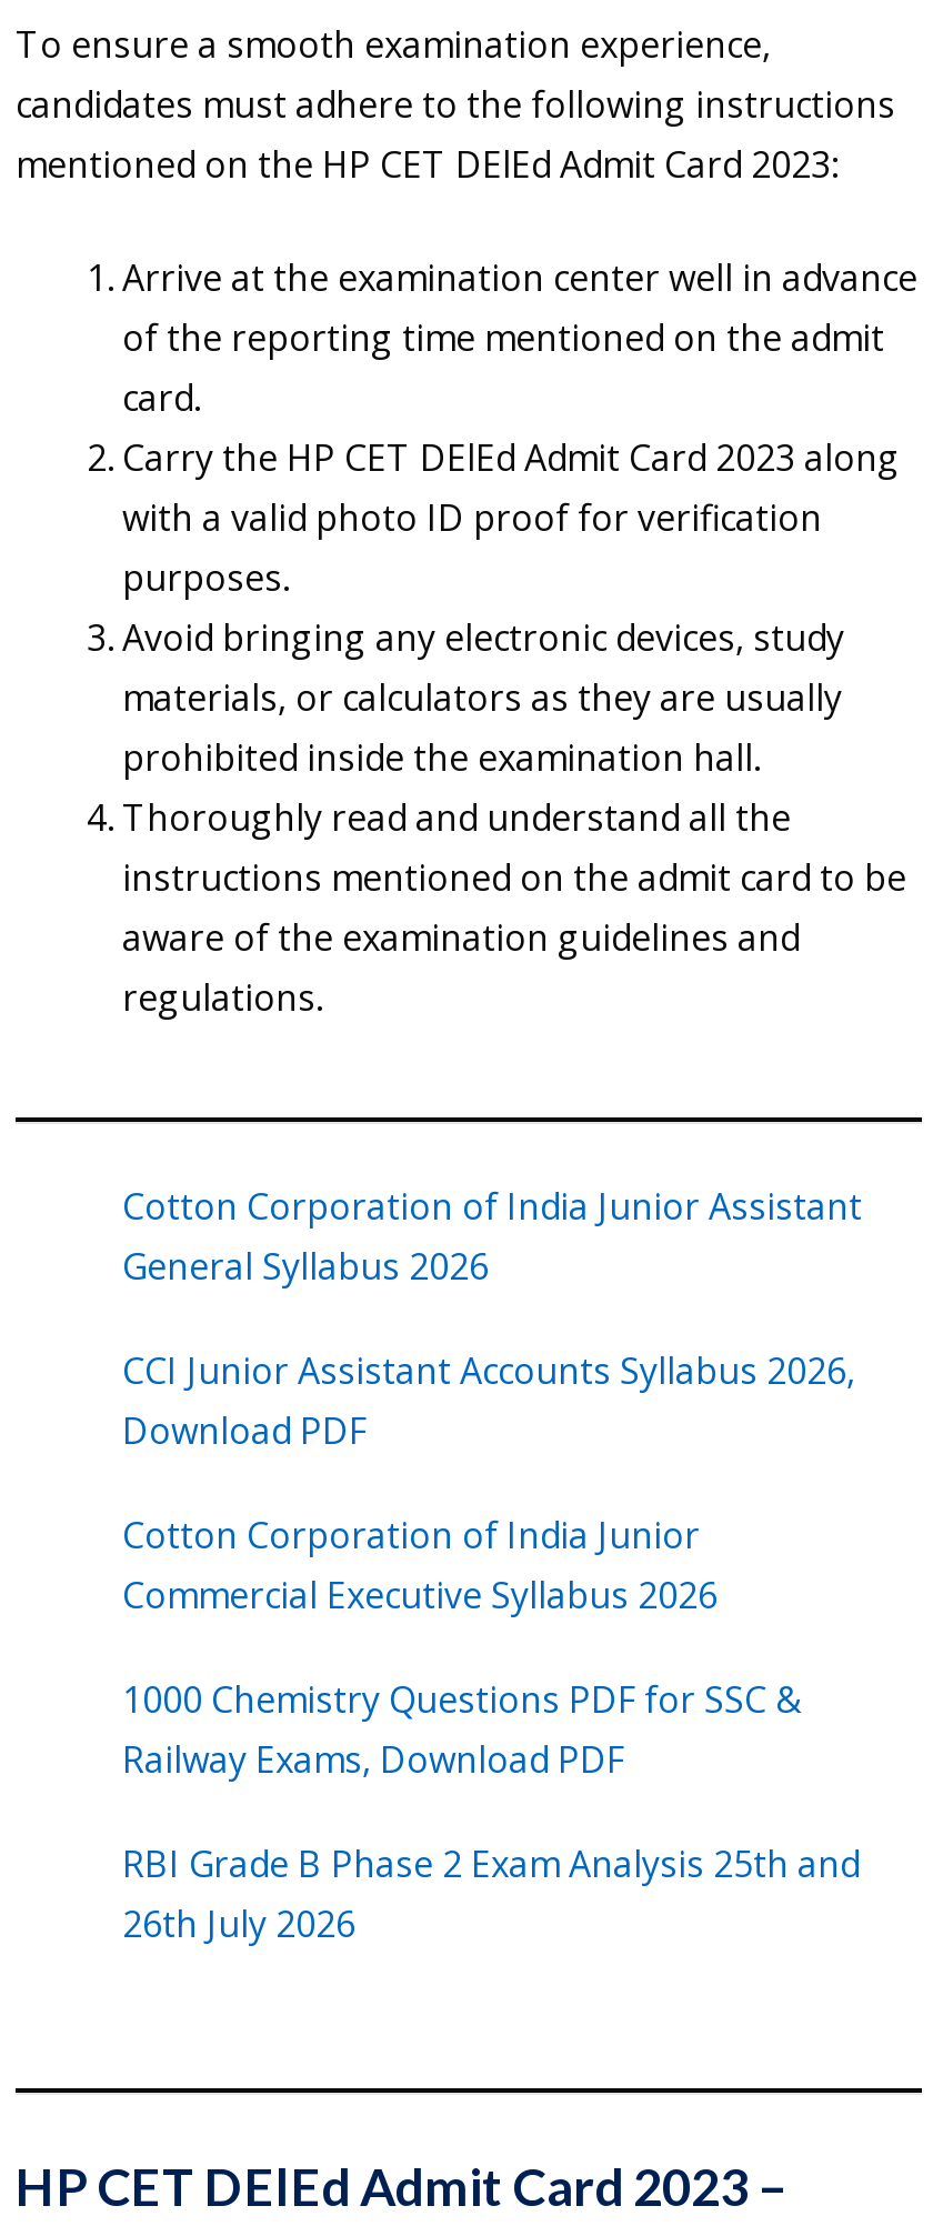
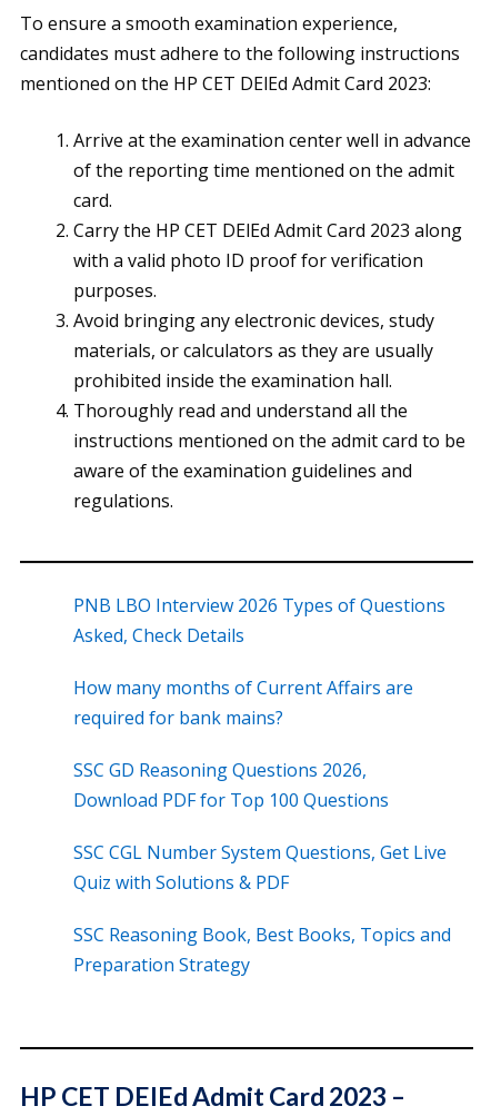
[122,1183,862,1291] Cotton Corporation of India Junior Assistant | General Syllabus 2026 -> [73,593,445,648] PNB LBO Interview 2026 Types of Questions | Asked, Check Details
[122,1347,855,1456] CCI Junior Assistant Accounts Syllabus 2026, | Download PDF -> [73,676,413,730] How many months of Current Affairs are | required for bank mains?
[122,1511,718,1620] Cotton Corporation of India Junior | Commercial Executive Syllabus 2026 -> [73,758,389,813] SSC GD Reasoning Questions 2026, | Download PDF for Top 100 Questions
[122,1676,800,1785] 1000 Chemistry Questions PDF for SSC & | Railway Exams, Download PDF -> [73,840,447,895] SSC CGL Number System Questions, Get Live | Quiz with Solutions & PDF
[122,1840,860,1949] RBI Grade B Phase 2 Exam Analysis 25th and | 26th July 2026 -> [73,923,451,977] SSC Reasoning Book, Best Books, Topics and | Preparation Strategy

